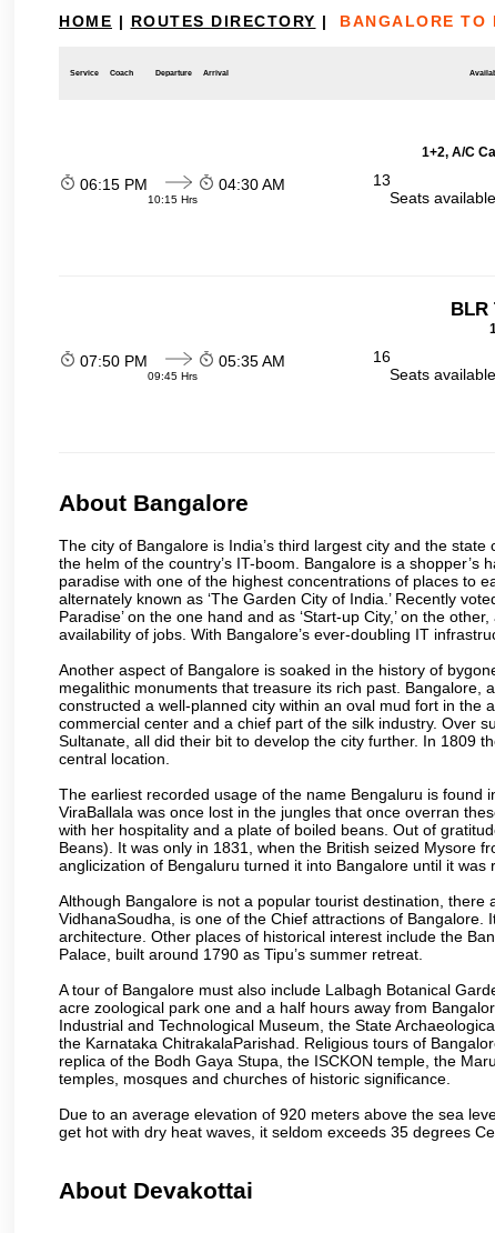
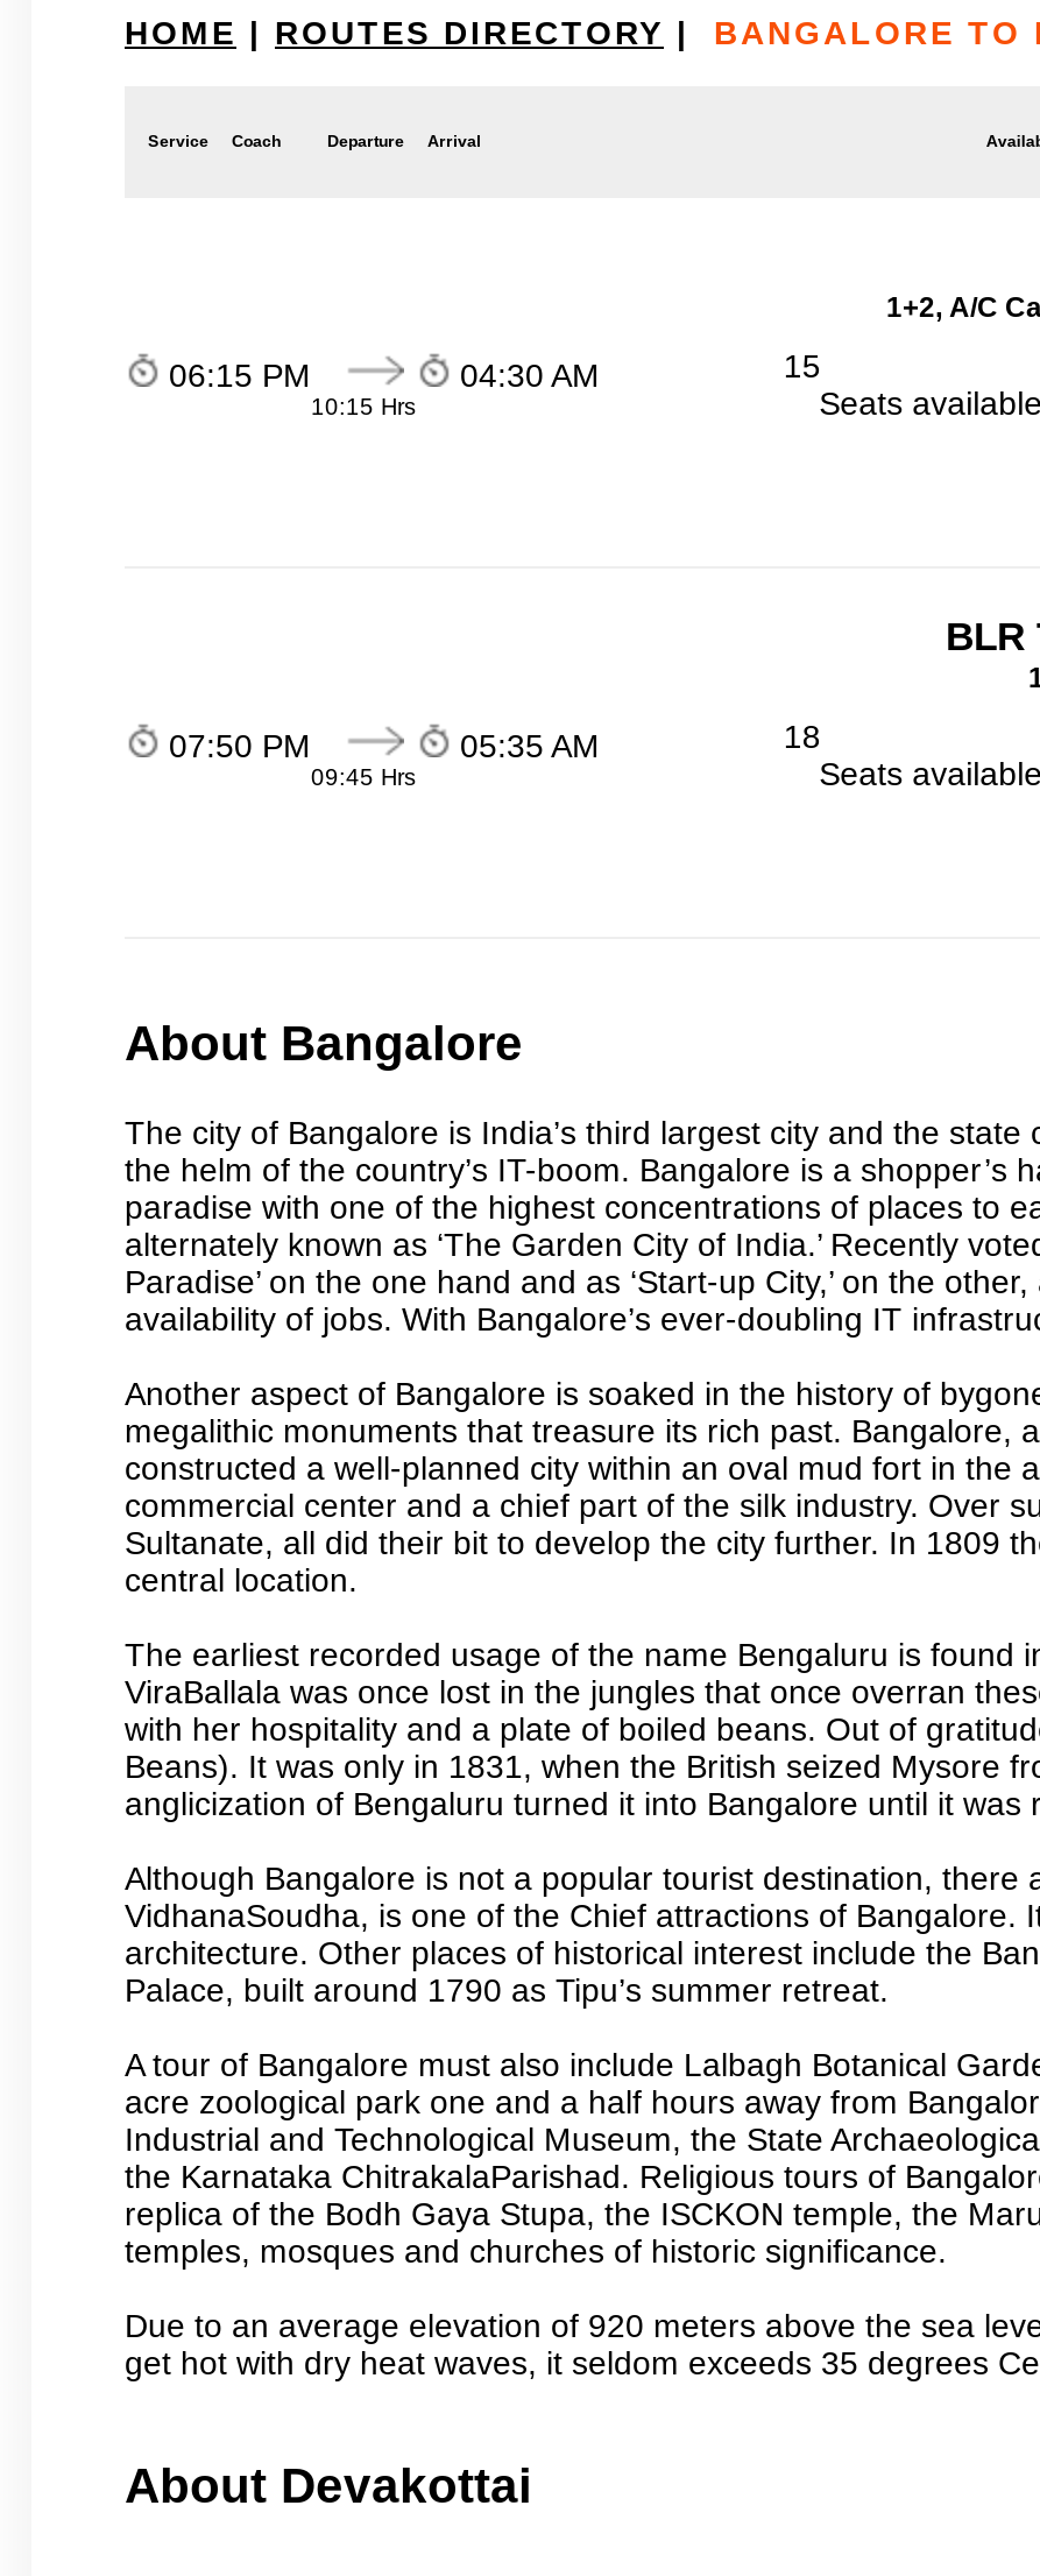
[373,171,391,189] 13 -> [784,347,821,384] 15
[373,348,391,365] 16 -> [784,718,821,755] 18

